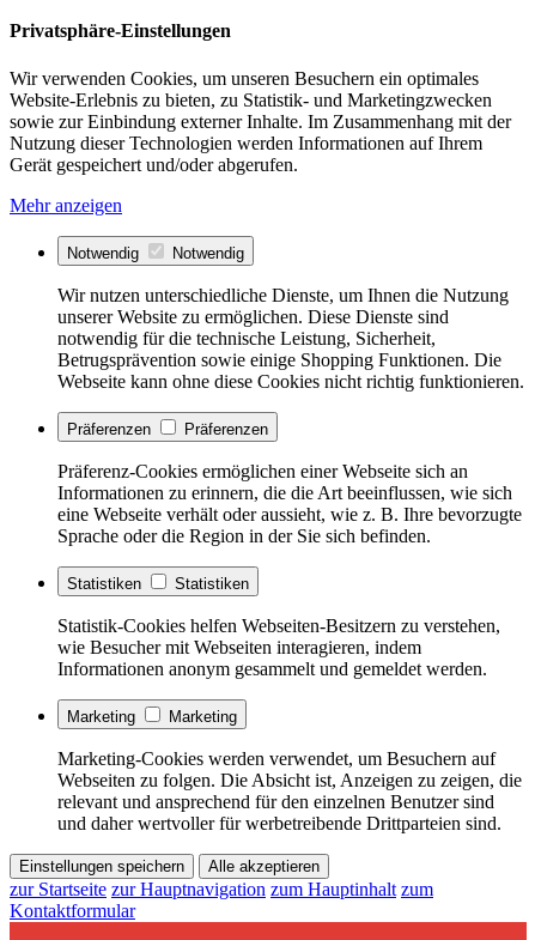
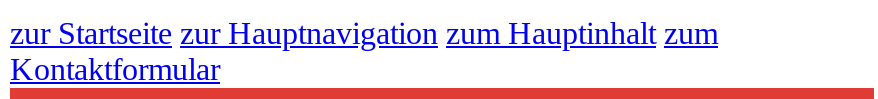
[10,21,524,875] Privatsphäre-Einstellungen | Wir verwenden Cookies, um unseren Besuchern ein optimales | Website-Erlebnis zu bieten, zu Statistik- und Marketingzwecken | sowie zur Einbindung externer Inhalte. Im Zusammenhang mit der | Nutzung dieser Technologien werden Informationen auf Ihrem | Gerät gespeichert und/oder abgerufen. | Mehr anzeigen | Notwendig | Notwendig | Wir nutzen unterschiedliche Dienste, um Ihnen die Nutzung | unserer Website zu ermöglichen. Diese Dienste sind | notwendig für die technische Leistung, Sicherheit, | Betrugsprävention sowie einige Shopping Funktionen. Die | Webseite kann ohne diese Cookies nicht richtig funktionieren. | Präferenzen | Präferenzen | Präferenz-Cookies ermöglichen einer Webseite sich an | Informationen zu erinnern, die die Art beeinflussen, wie sich | eine Webseite verhält oder aussieht, wie z. B. Ihre bevorzugte | Sprache oder die Region in der Sie sich befinden. | Statistiken | Statistiken | Statistik-Cookies helfen Webseiten-Besitzern zu verstehen, | wie Besucher mit Webseiten interagieren, indem | Informationen anonym gesammelt und gemeldet werden. | Marketing | Marketing | Marketing-Cookies werden verwendet, um Besuchern auf | Webseiten zu folgen. Die Absicht ist, Anzeigen zu zeigen, die | relevant und ansprechend für den einzelnen Benutzer sind | und daher wertvoller für werbetreibende Drittparteien sind. | Einstellungen speichern | Alle akzeptieren -> none

